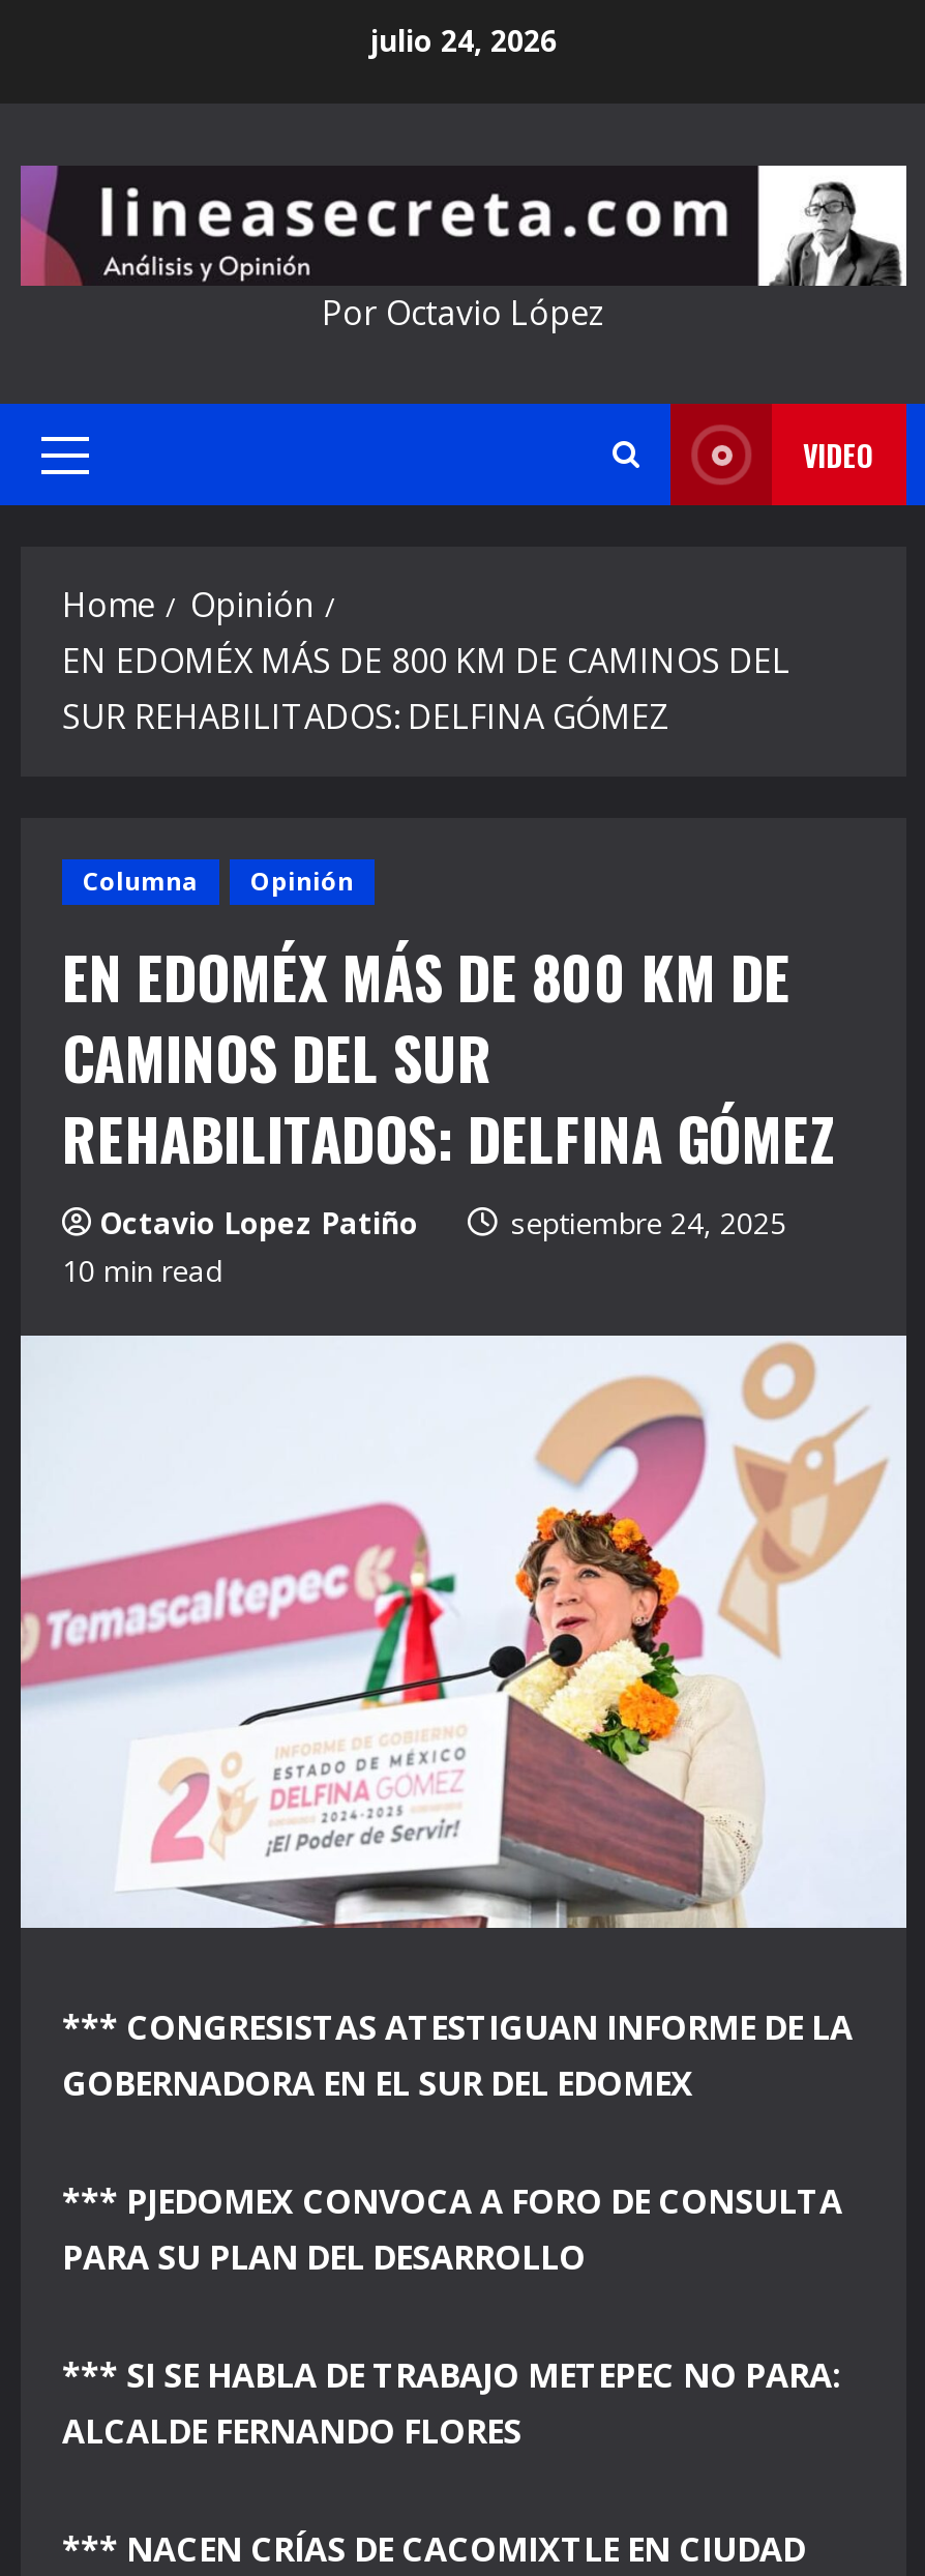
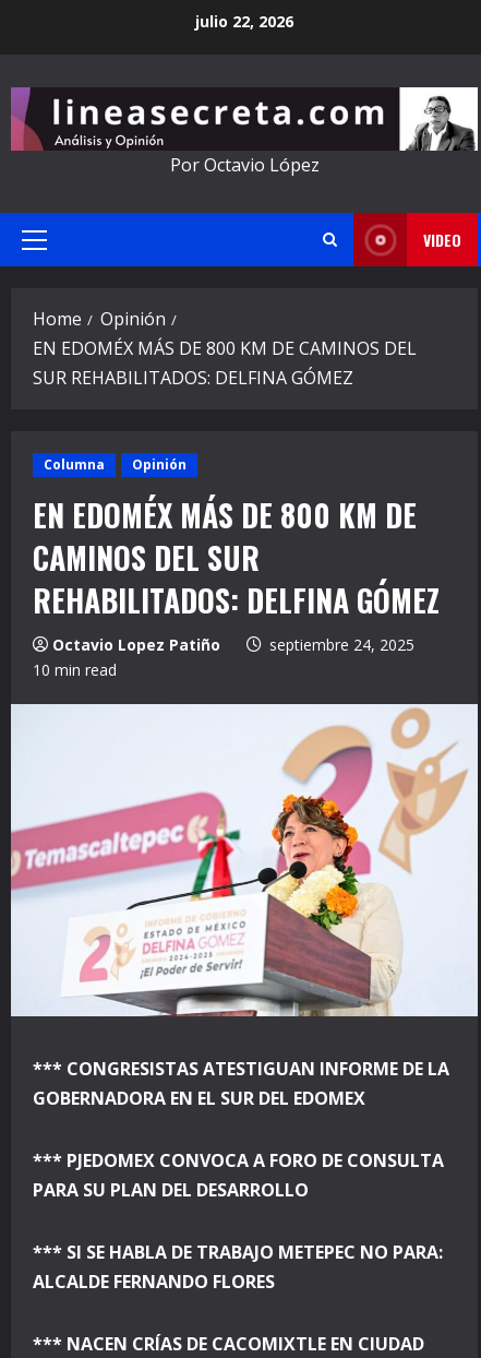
[370,20,557,60] julio 24, 2026 -> [195,11,293,31] julio 22, 2026

